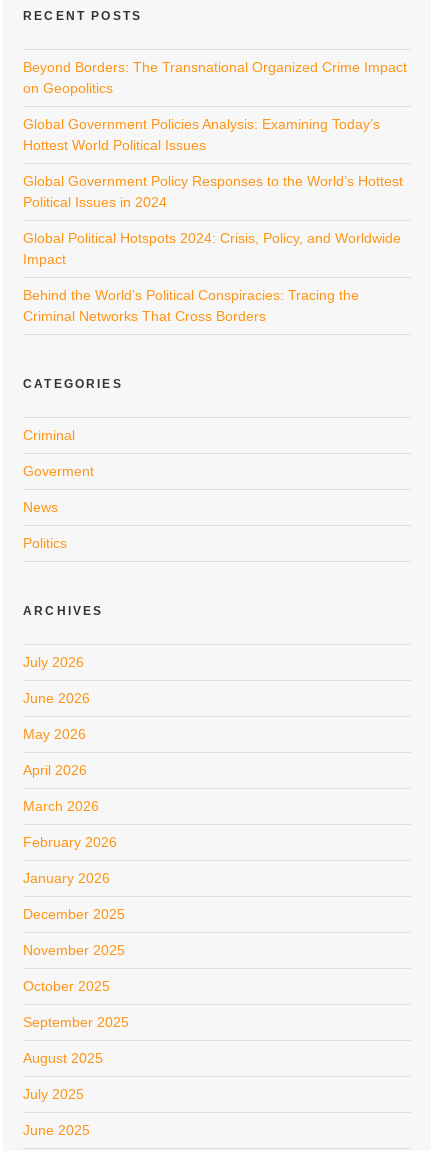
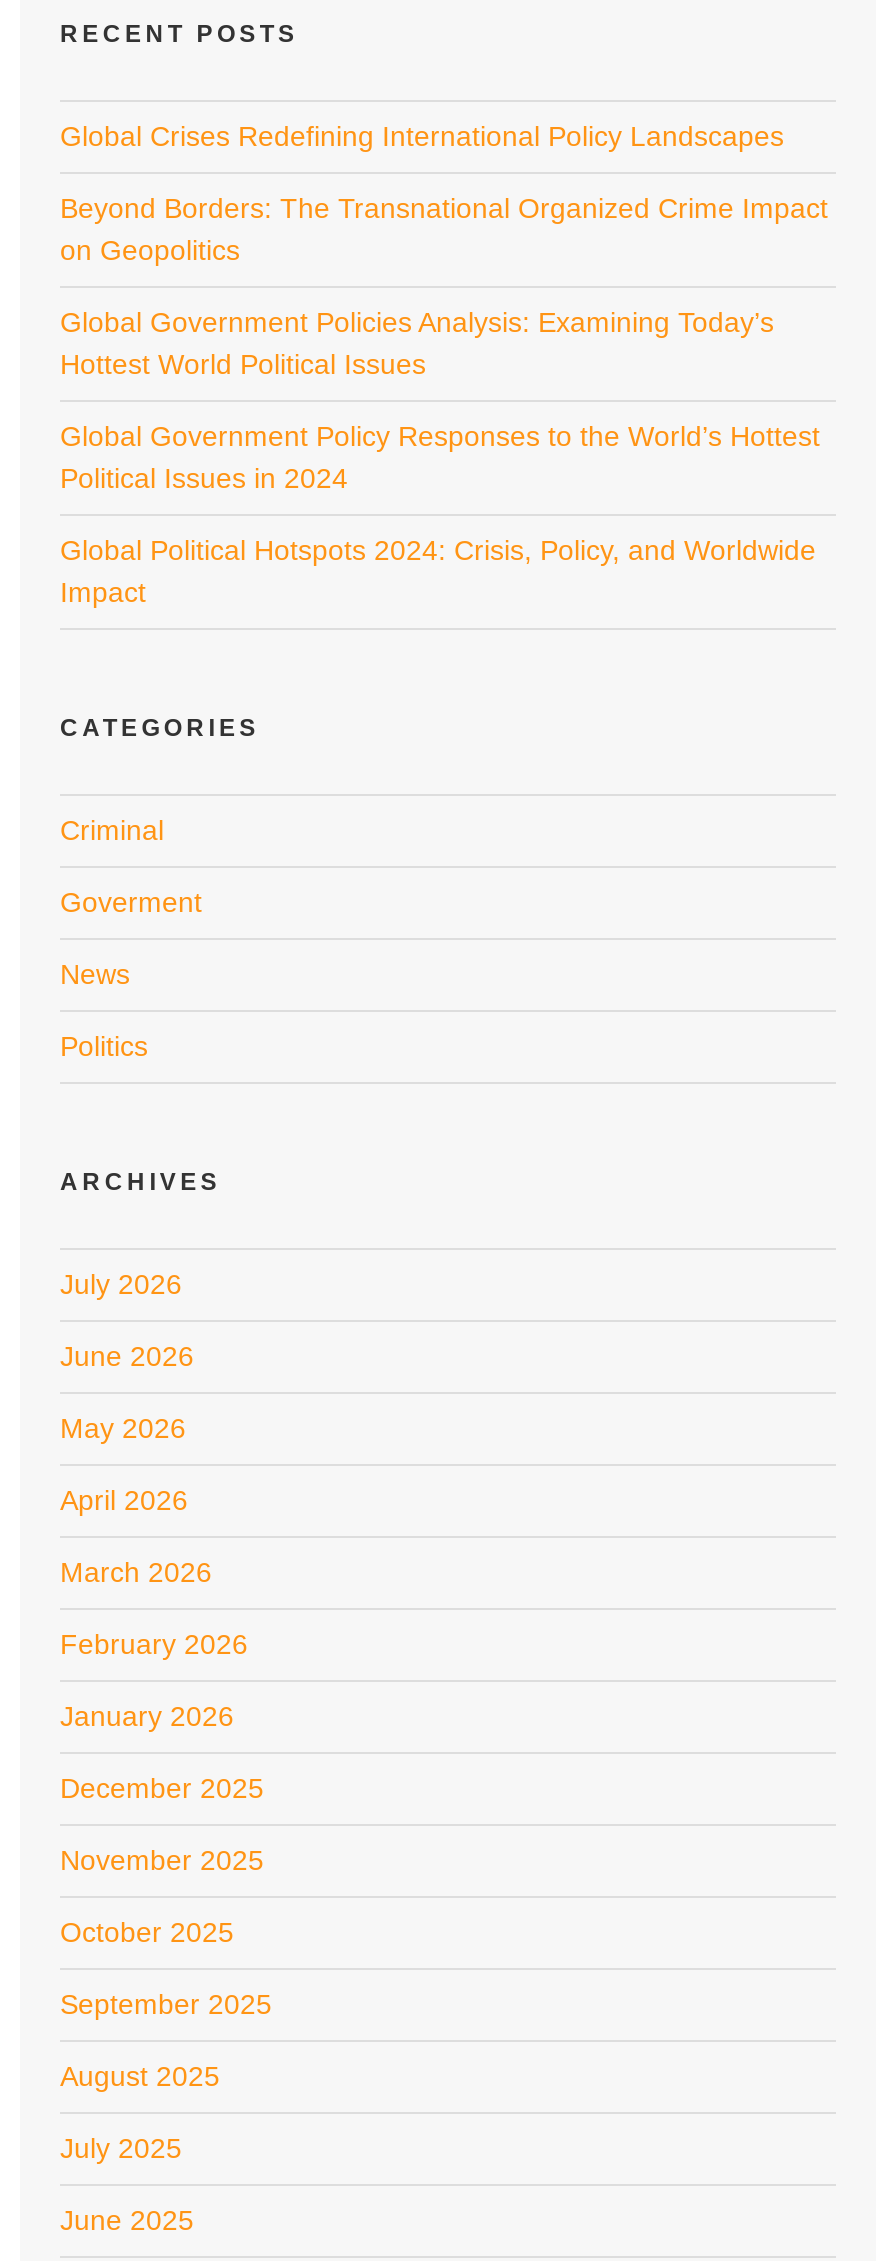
none -> [60,120,784,152] Global Crises Redefining International Policy Landscapes
moved [23,59,407,267] -> [60,192,828,608]: Beyond Borders: The Transnational Organized Crime Impact | on Geopolitics | Global Government Policies Analysis: Examining Today’s | Hottest World Political Issues | Global Government Policy Responses to the World’s Hottest | Political Issues in 2024 | Global Political Hotspots 2024: Crisis, Policy, and Worldwide | Impact
[23,287,359,324] Behind the World’s Political Conspiracies: Tracing the | Criminal Networks That Cross Borders -> none

